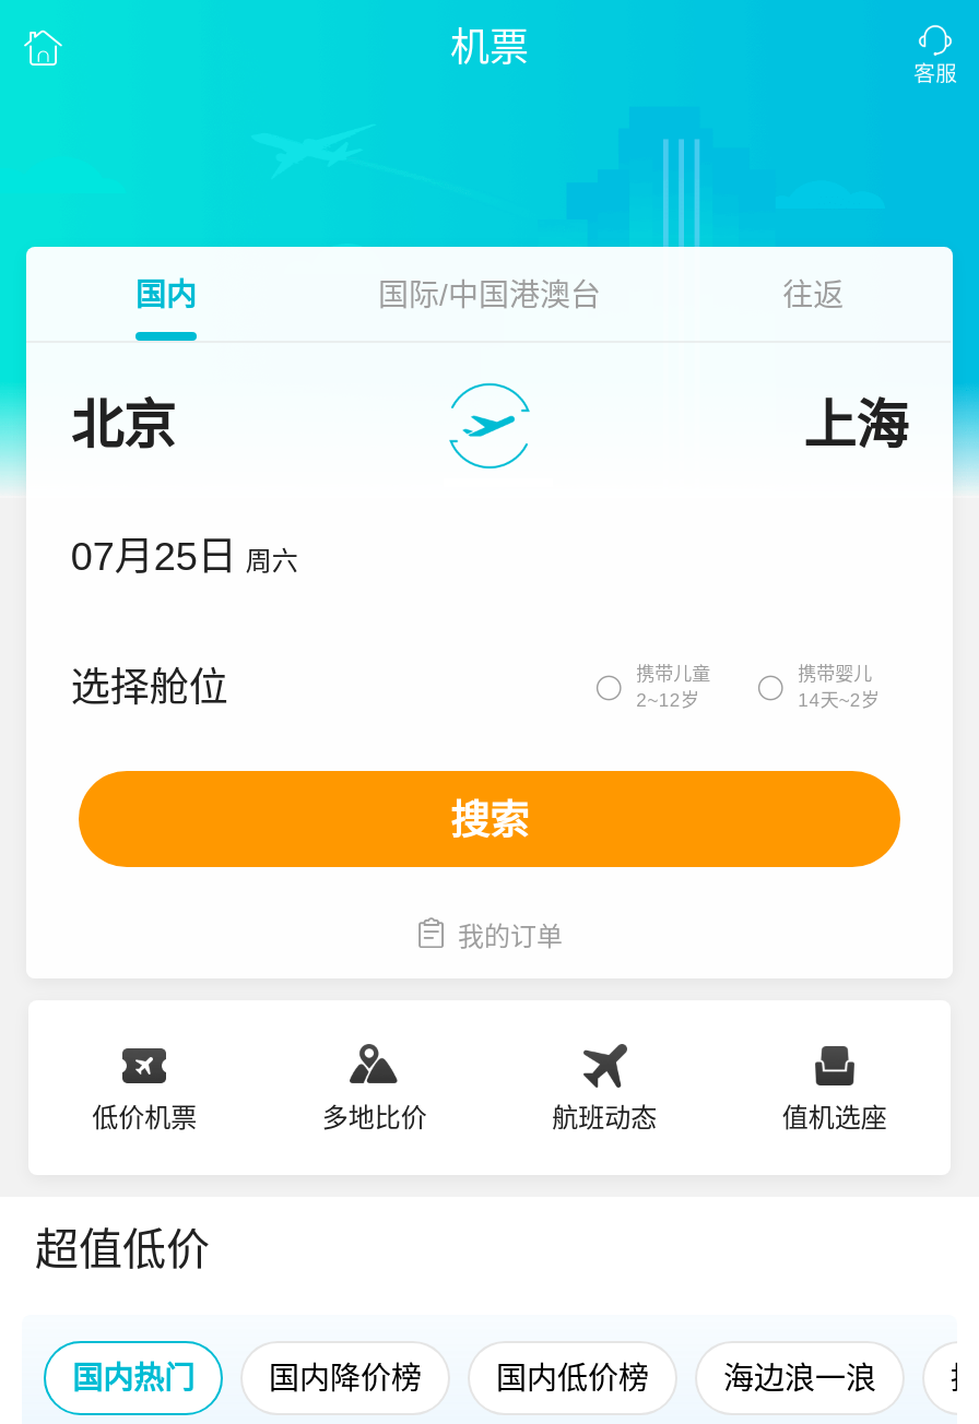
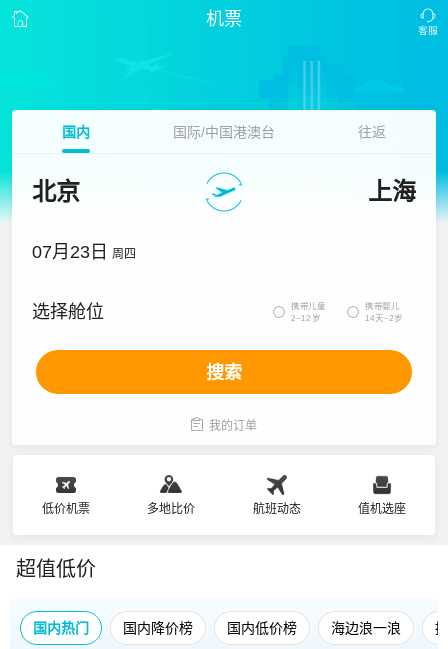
[71,535,298,579] 07月25日 周六 -> [32,242,136,262] 07月23日 周四

